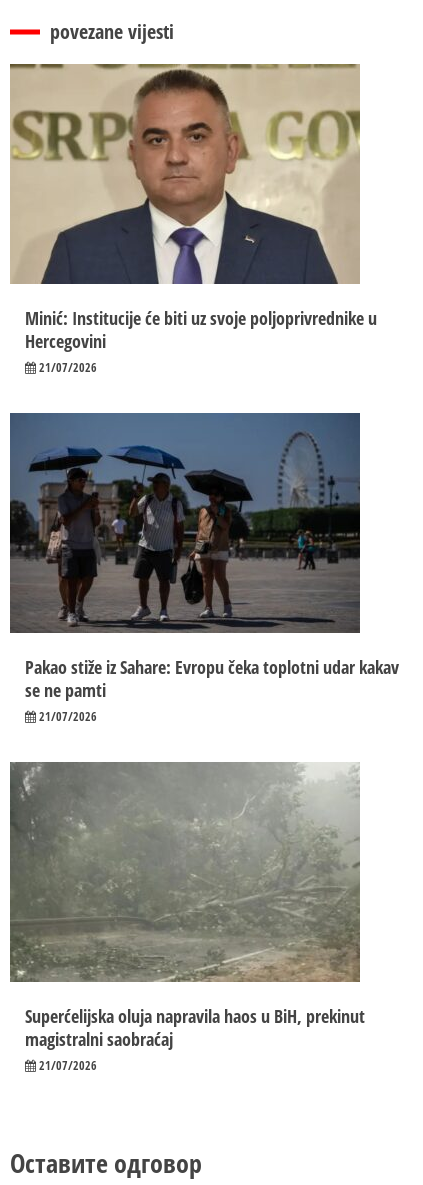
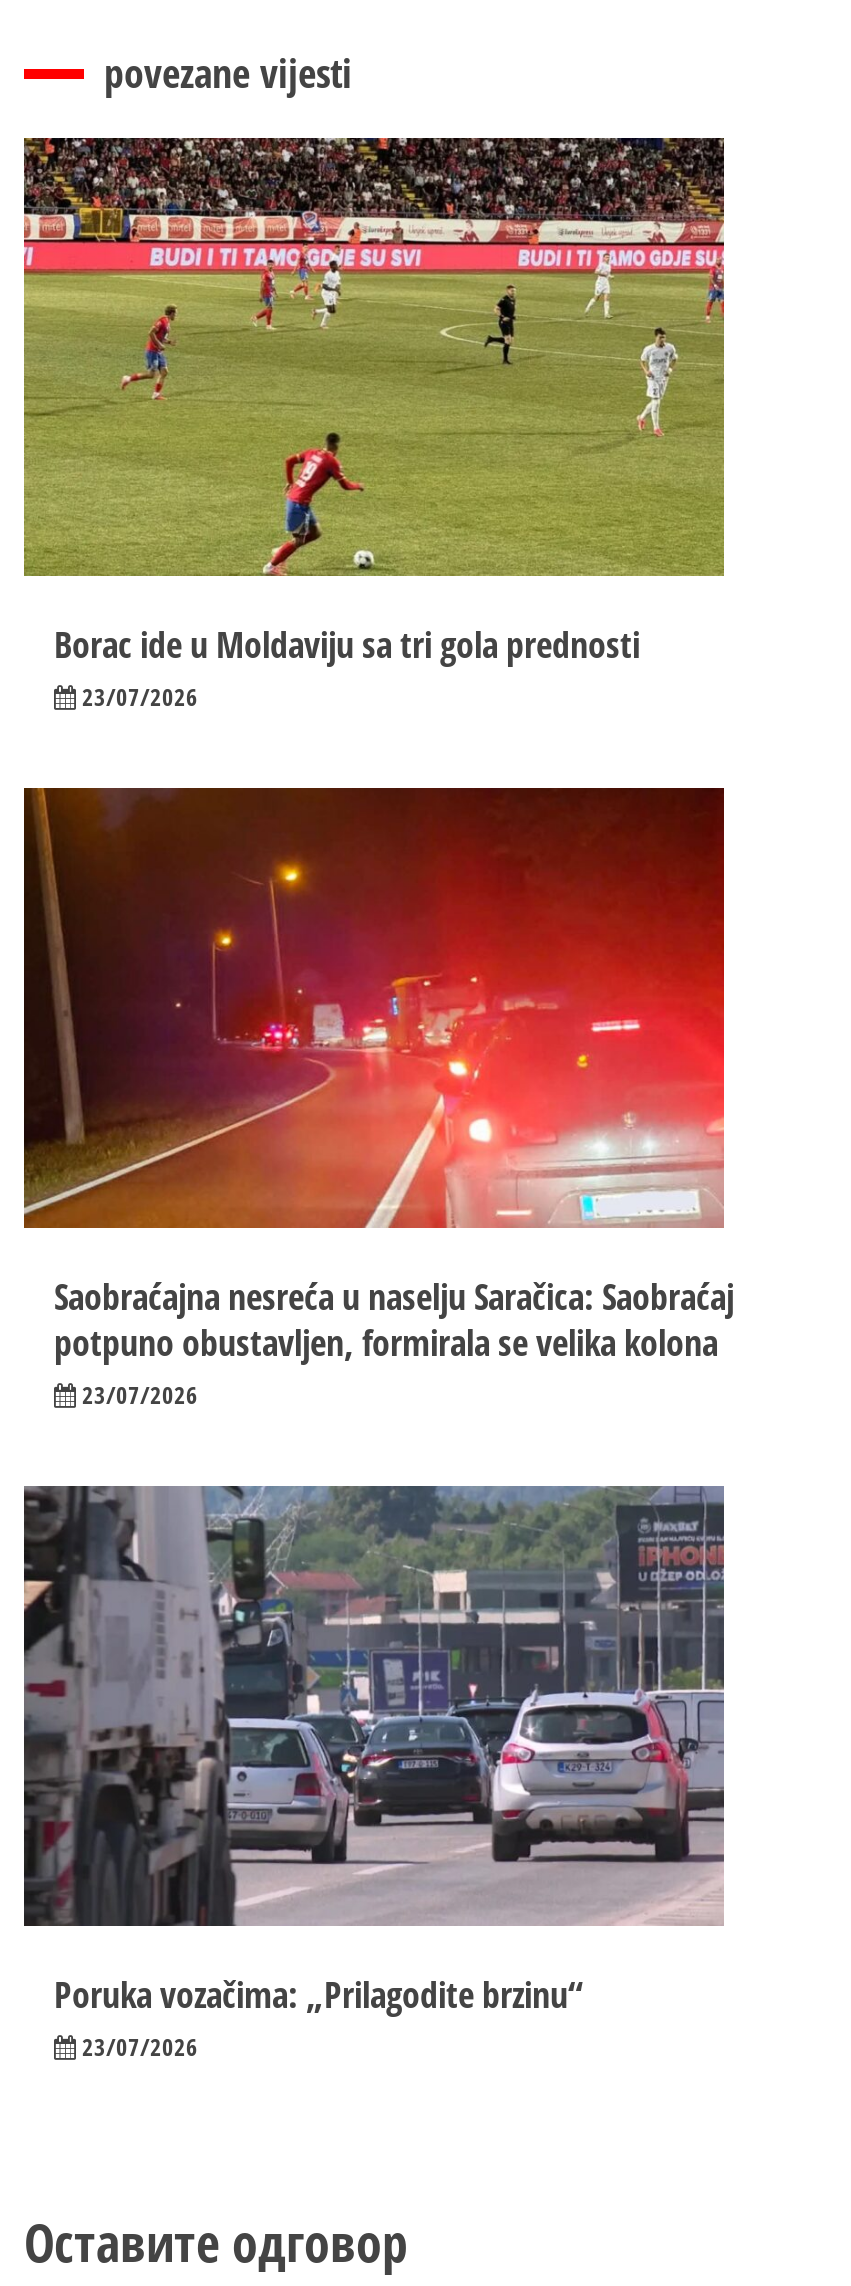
[10,63,377,376] [image] | Minić: Institucije će biti uz svoje poljoprivrednike u | Hercegovini | 21/07/2026 -> [24,136,724,715] [image] | Borac ide u Moldaviju sa tri gola prednosti | 23/07/2026
[9,412,399,725] [image] | Pakao stiže iz Sahare: Evropu čeka toplotni udar kakav | se ne pamti | 21/07/2026 -> [22,786,734,1412] [image] | Saobraćajna nesreća u naselju Saračica: Saobraćaj | potpuno obustavljen, formirala se velika kolona | 23/07/2026
[10,761,365,1074] [image] | Superćelijska oluja napravila haos u BiH, prekinut | magistralni saobraćaj | 21/07/2026 -> [24,1484,724,2064] [image] | Poruka vozačima: „Prilagodite brzinu“ | 23/07/2026

